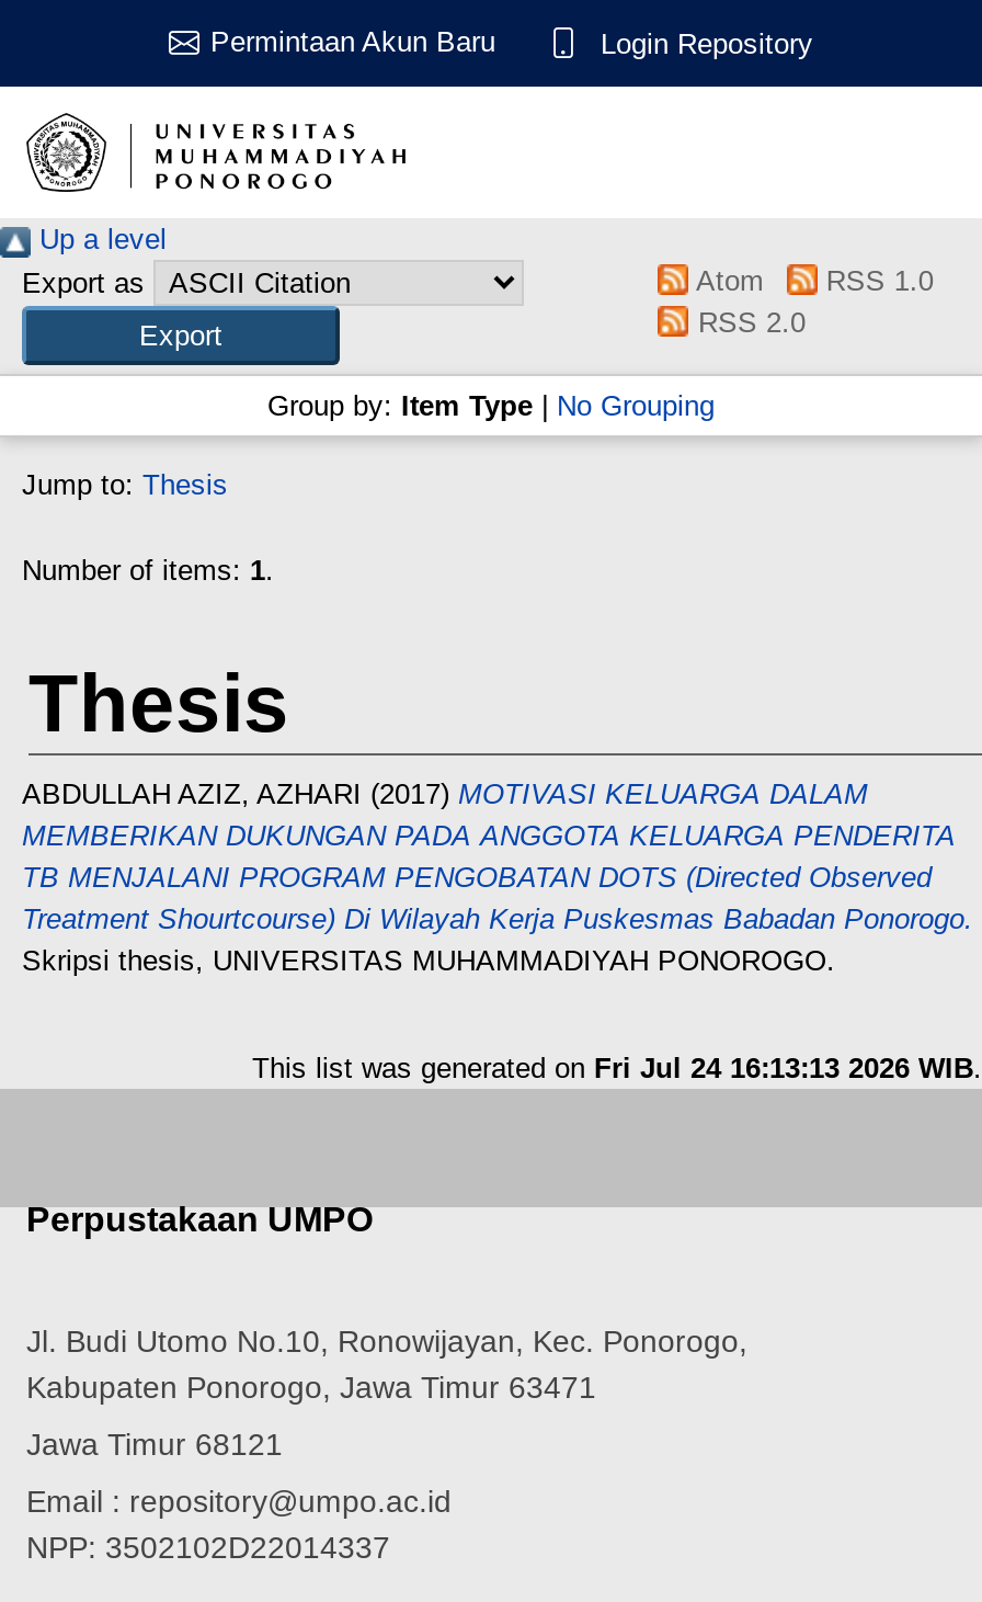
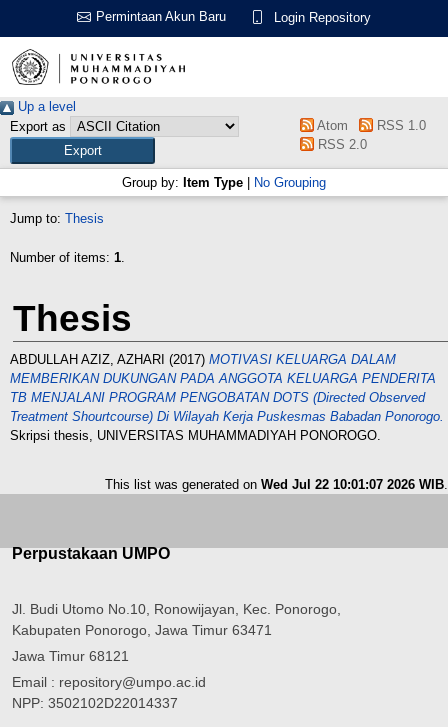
[252,1052,982,1084] This list was generated on Fri Jul 24 16:13:13 2026 WIB. -> [105,477,448,492] This list was generated on Wed Jul 22 10:01:07 2026 WIB.

